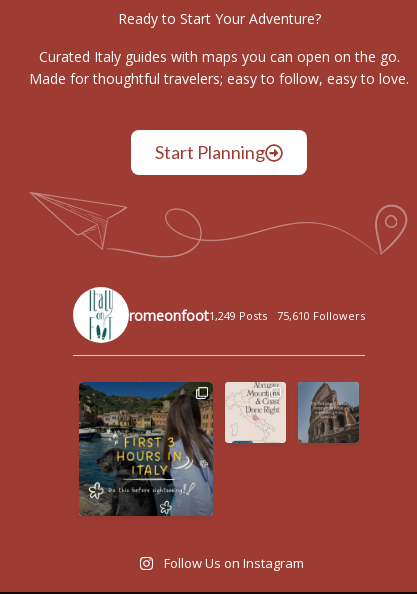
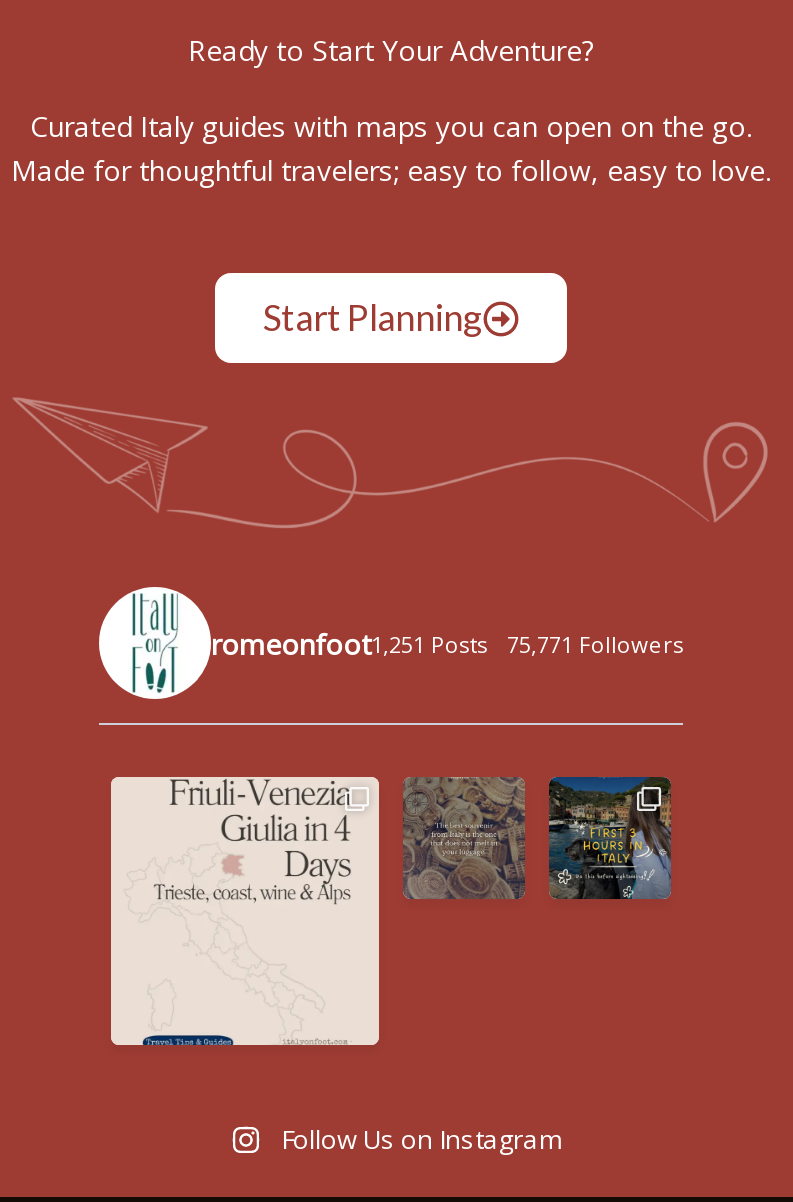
[129,306,267,325] romeonfoot1,249 Posts -> [211,624,487,662] romeonfoot1,251 Posts
[277,308,365,323] 75,610 Followers -> [507,628,683,658] 75,771 Followers
[78,381,214,517] [image] -> [109,775,381,1047] [image]
[224,381,287,444] [image] -> [403,777,527,899] [image]
[297,381,360,443] [image] -> [547,775,671,899] [image]

